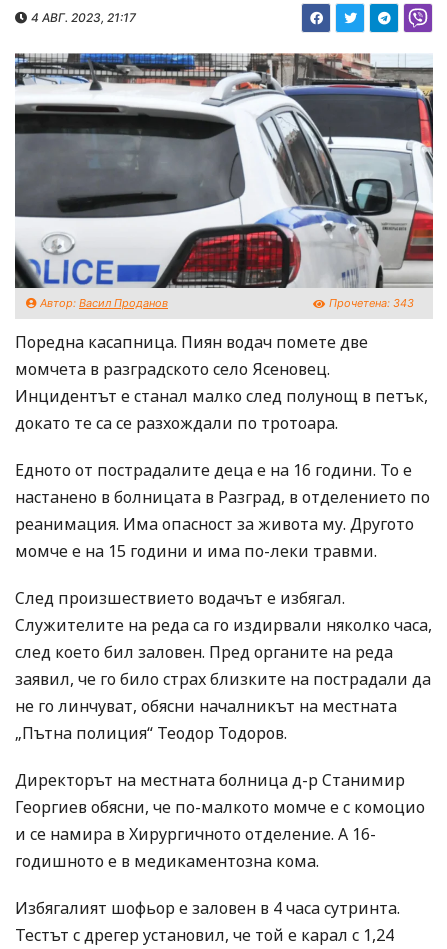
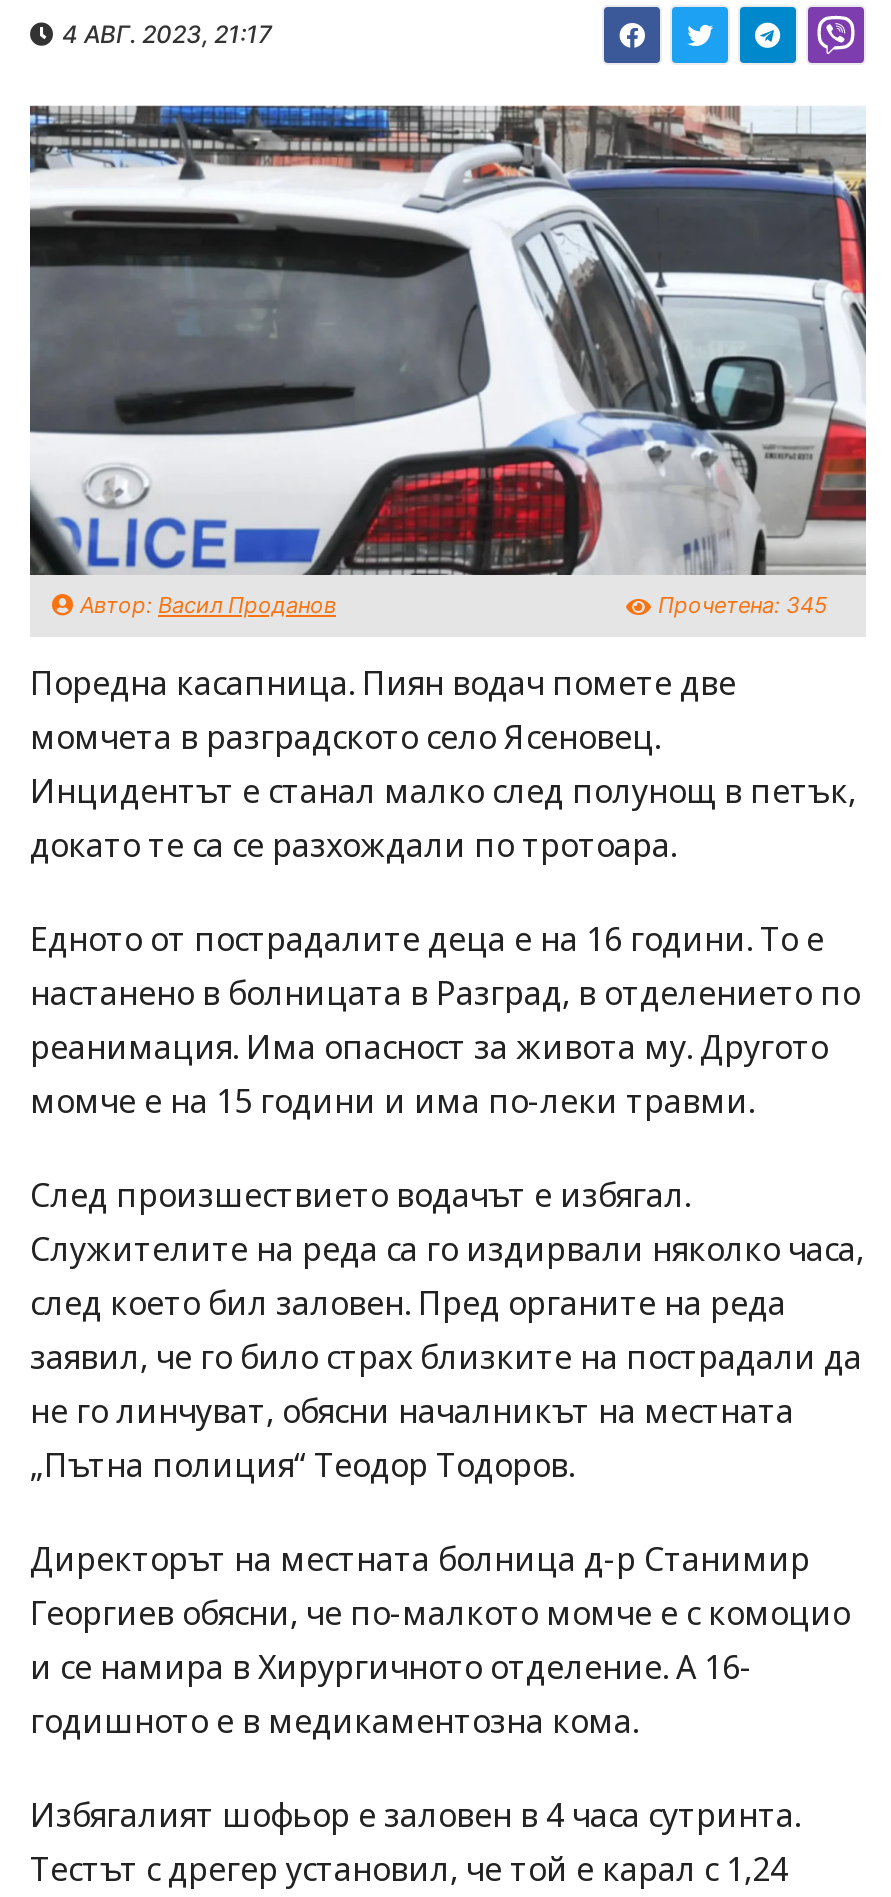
[329,296,414,310] Прочетена: 343 -> [658,591,828,619] Прочетена: 345

